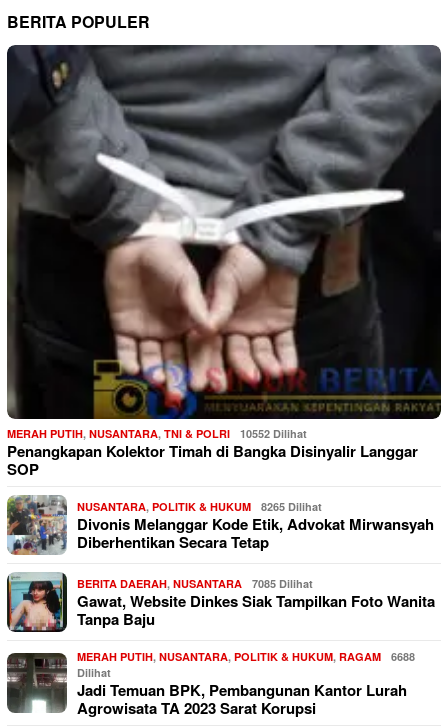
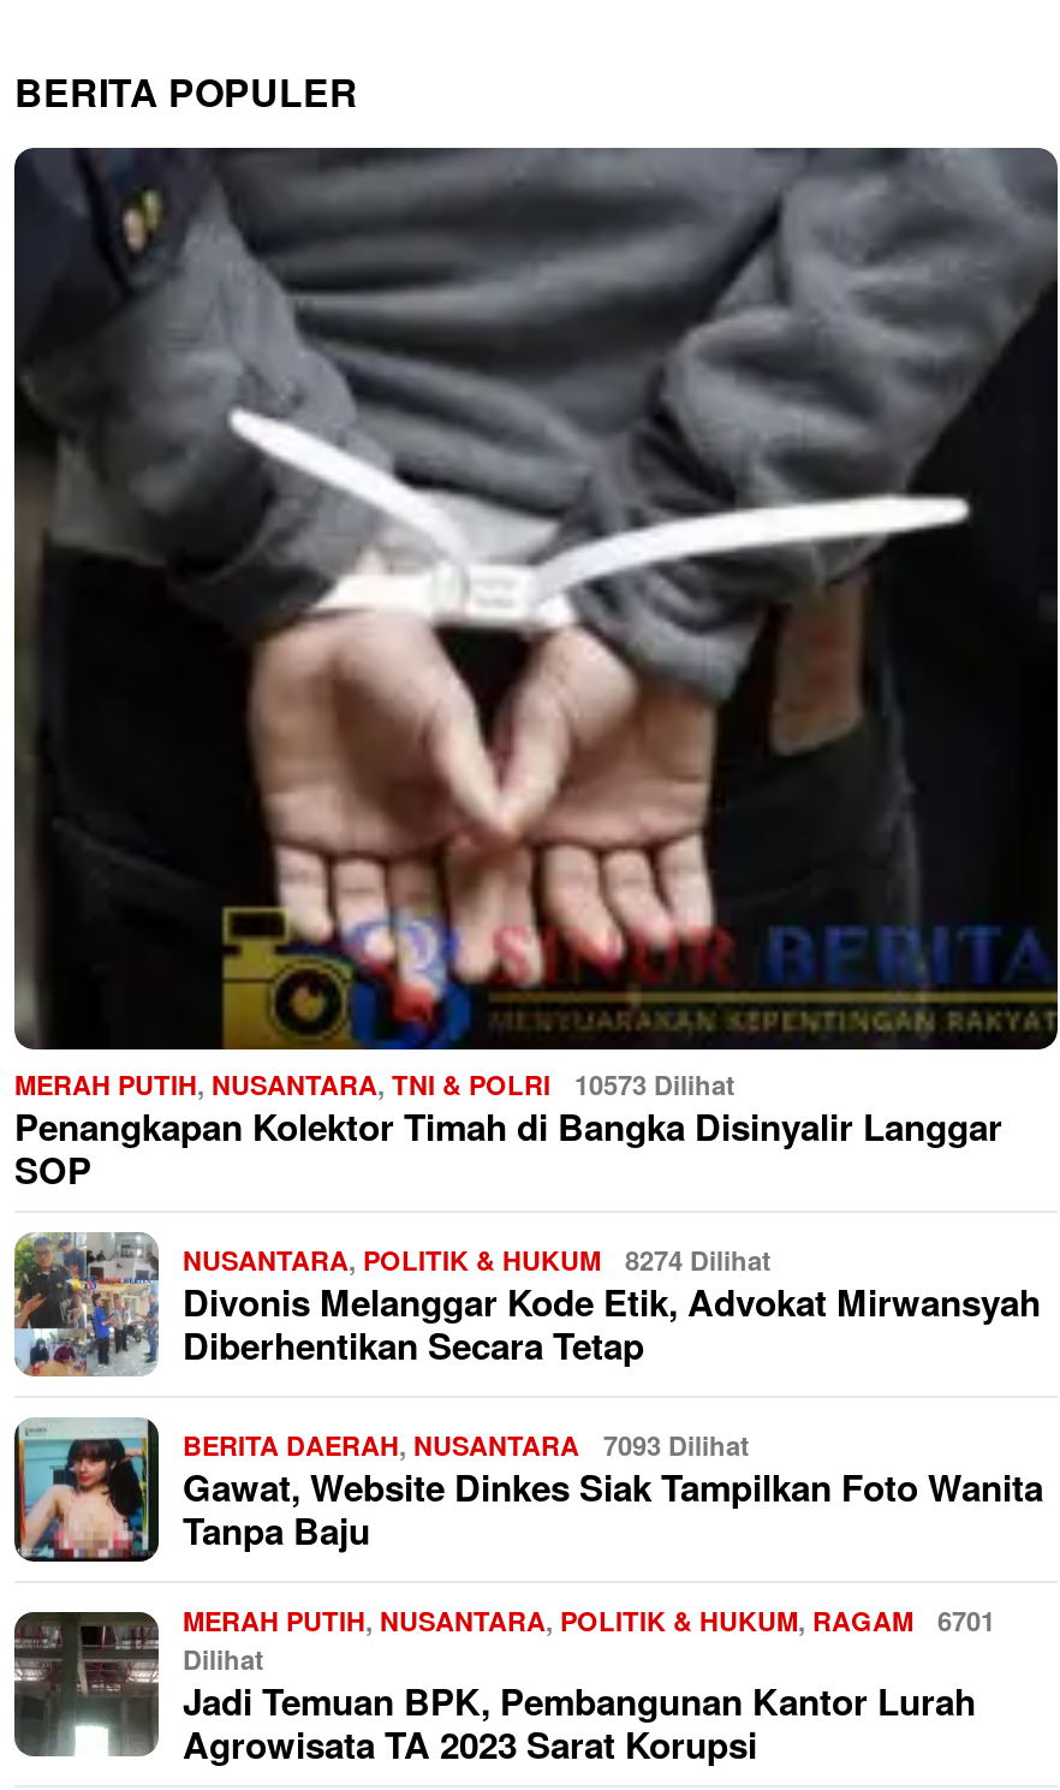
[7,426,307,441] MERAH PUTIH, NUSANTARA, TNI & POLRI 10552 Dilihat -> [14,1066,736,1102] MERAH PUTIH, NUSANTARA, TNI & POLRI 10573 Dilihat
[77,499,322,514] NUSANTARA, POLITIK & HUKUM 8265 Dilihat -> [183,1242,772,1278] NUSANTARA, POLITIK & HUKUM 8274 Dilihat
[77,576,313,591] BERITA DAERAH, NUSANTARA 7085 Dilihat -> [183,1427,750,1463] BERITA DAERAH, NUSANTARA 7093 Dilihat
[77,649,415,664] MERAH PUTIH, NUSANTARA, POLITIK & HUKUM, RAGAM 6688 -> [183,1602,995,1638] MERAH PUTIH, NUSANTARA, POLITIK & HUKUM, RAGAM 6701

